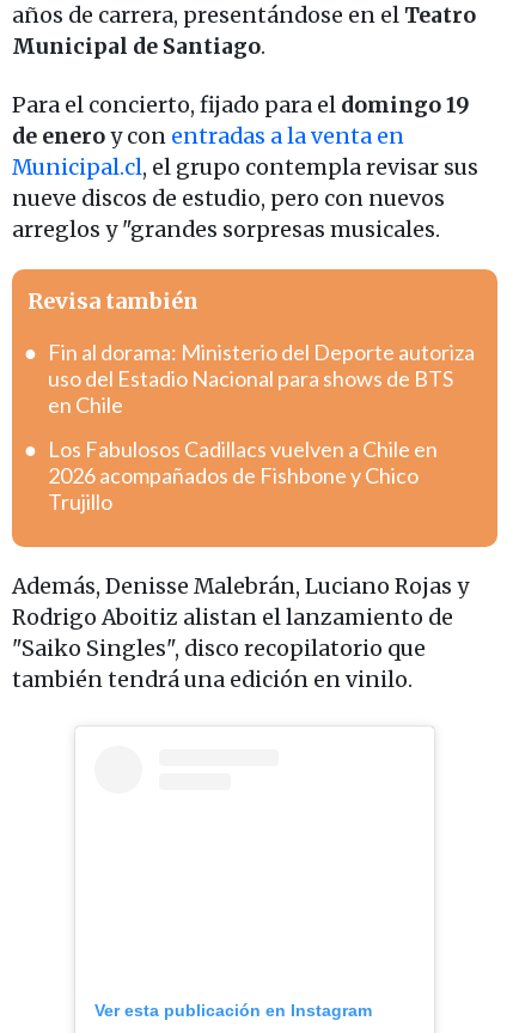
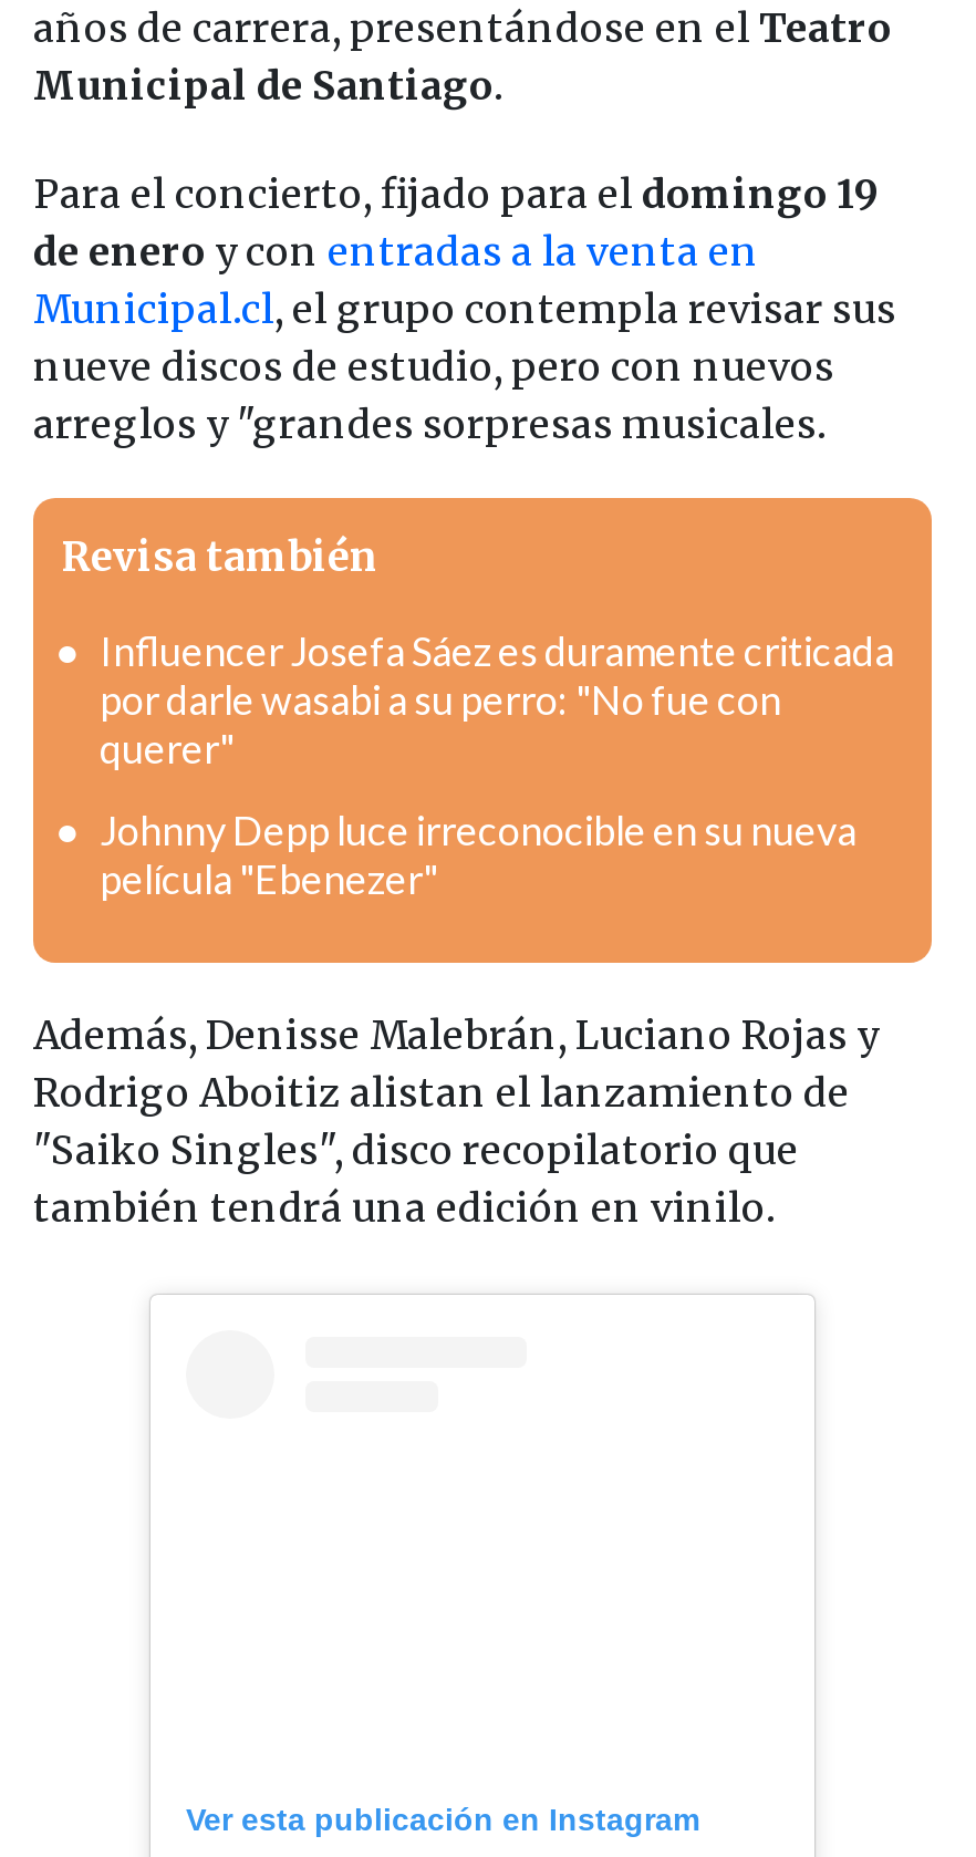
[48,339,475,418] Fin al dorama: Ministerio del Deporte autoriza | uso del Estadio Nacional para shows de BTS | en Chile -> [100,626,894,772] Influencer Josefa Sáez es duramente criticada | por darle wasabi a su perro: "No fue con | querer"
[48,435,438,514] Los Fabulosos Cadillacs vuelven a Chile en | 2026 acompañados de Fishbone y Chico | Trujillo -> [100,805,856,903] Johnny Depp luce irreconocible en su nueva | película "Ebenezer"

